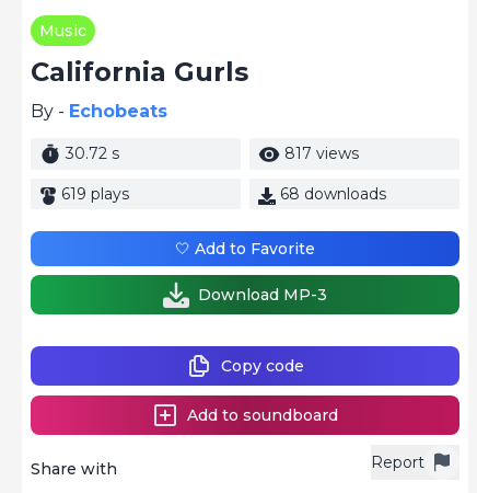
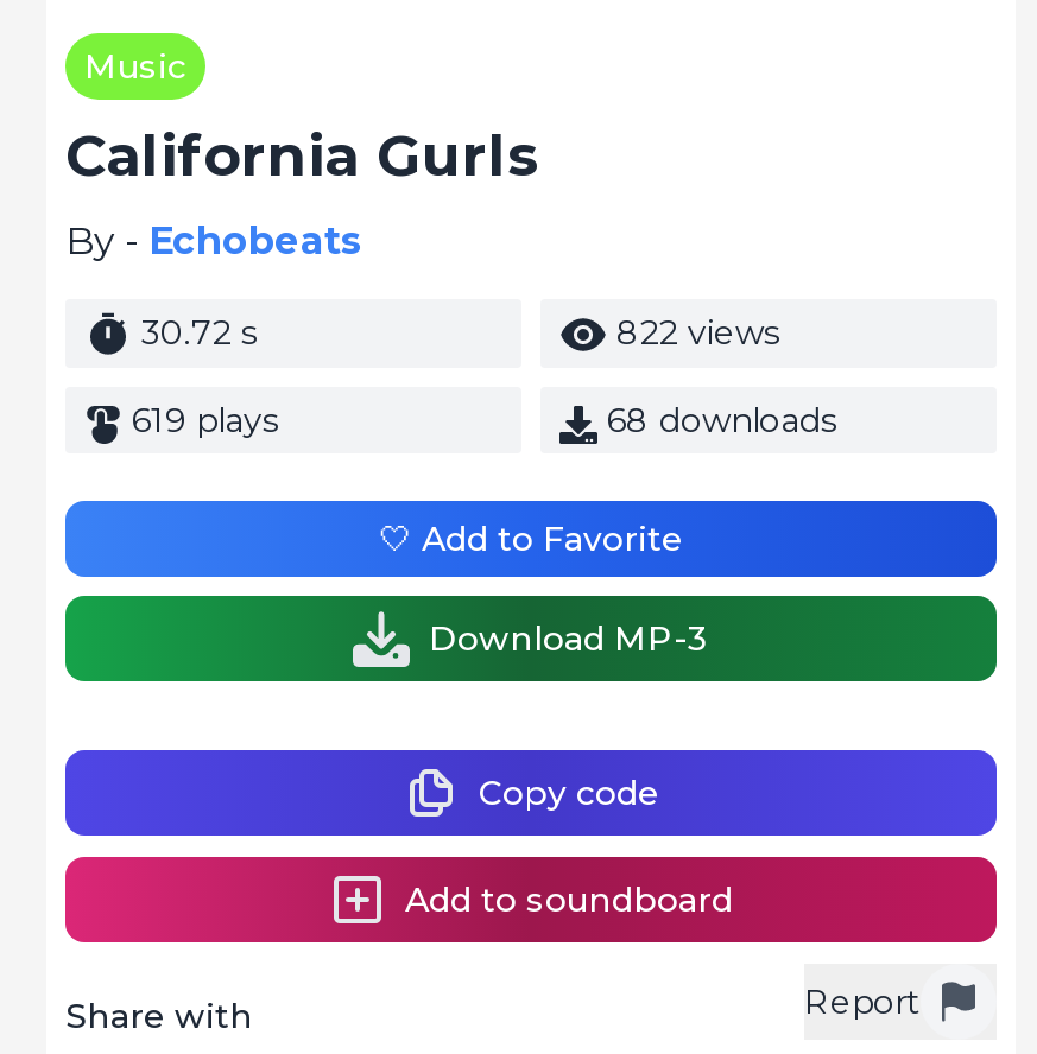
[280,144,359,163] 817 views -> [607,311,780,354] 822 views

